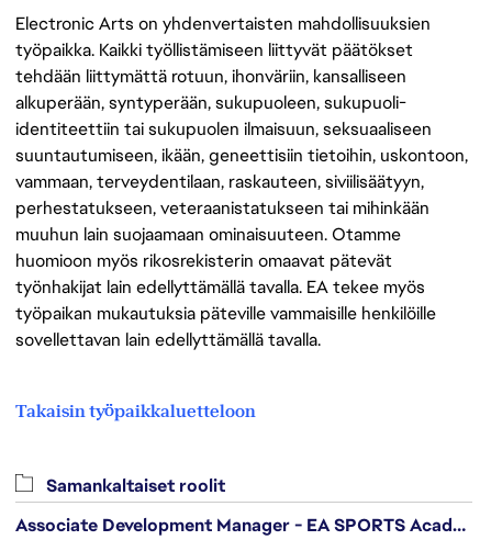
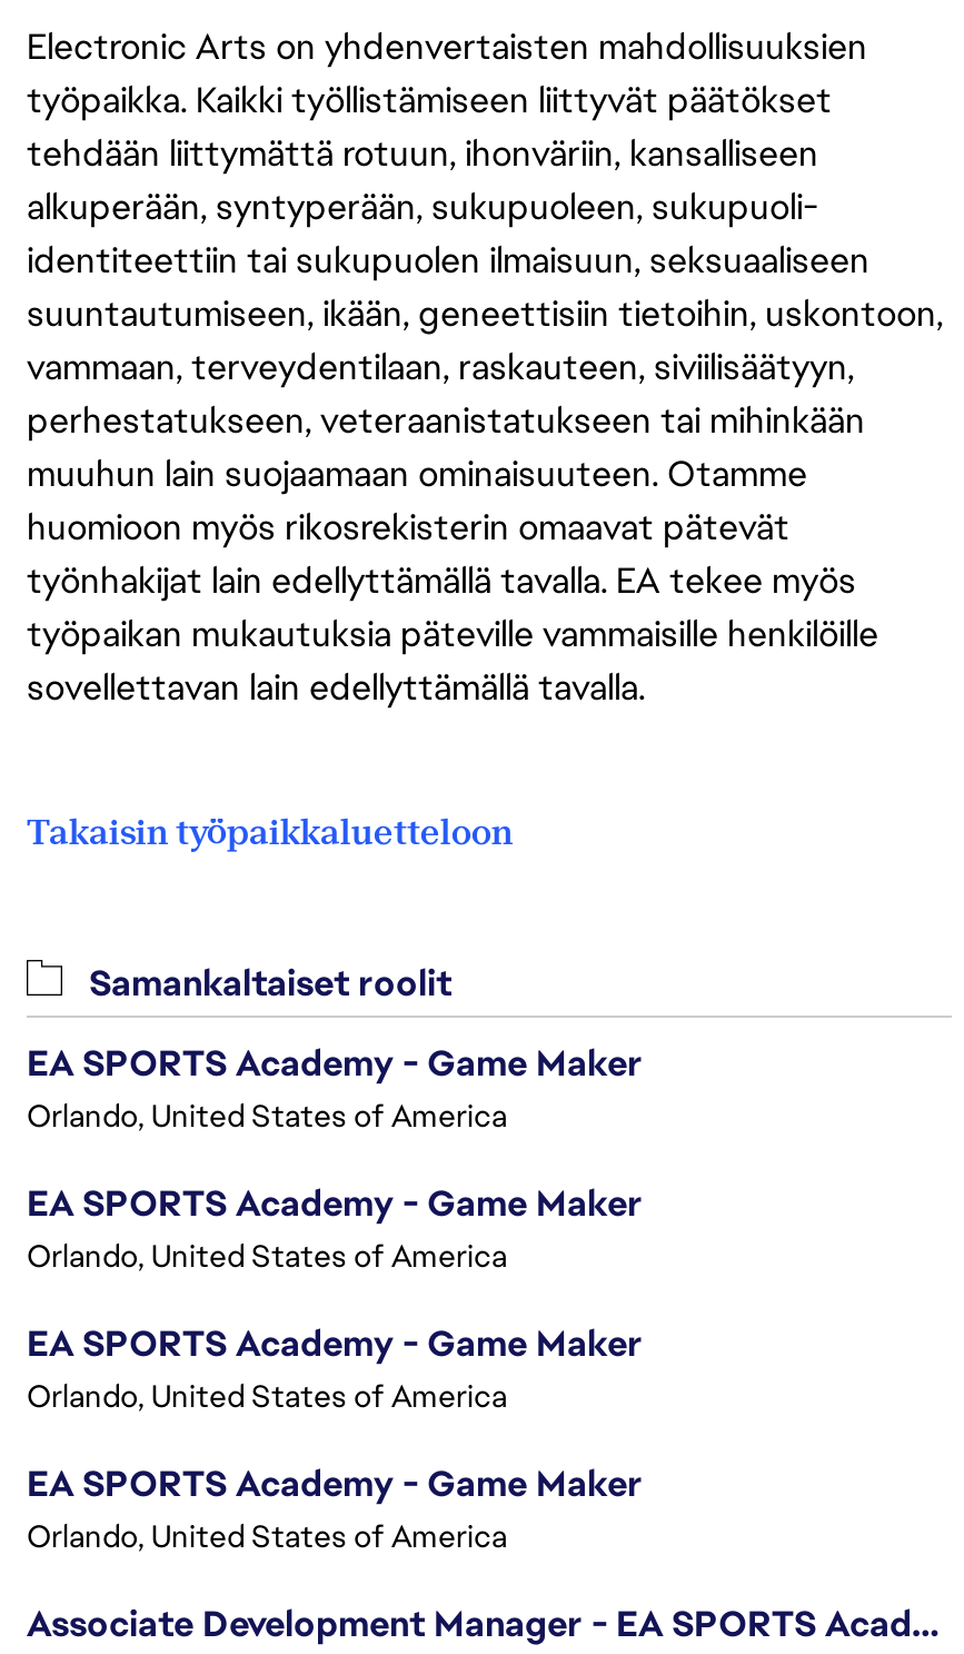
none -> [27,1040,643,1556] EA SPORTS Academy - Game Maker | Orlando, United States of America | EA SPORTS Academy - Game Maker | Orlando, United States of America | EA SPORTS Academy - Game Maker | Orlando, United States of America | EA SPORTS Academy - Game Maker | Orlando, United States of America

